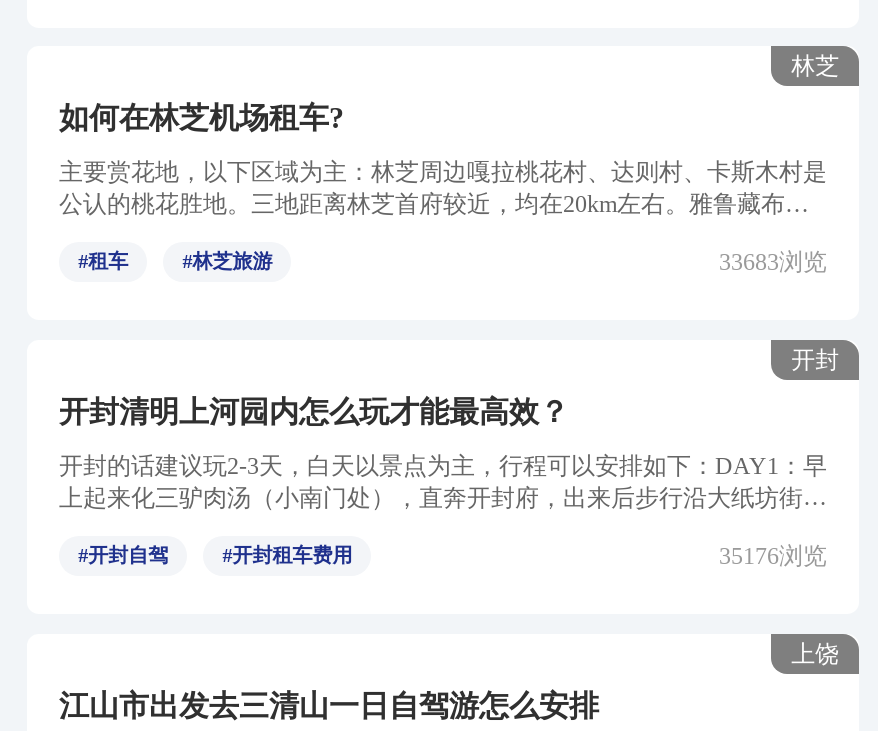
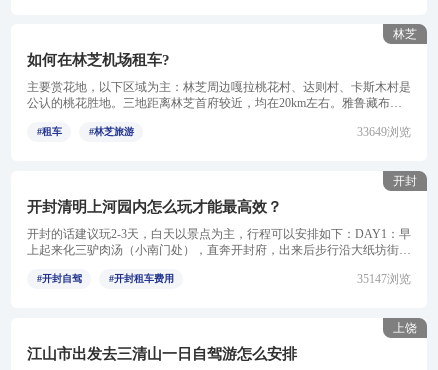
[719,248,827,276] 33683浏览 -> [357,125,411,139] 33649浏览
[719,541,827,569] 35176浏览 -> [357,272,411,286] 35147浏览

